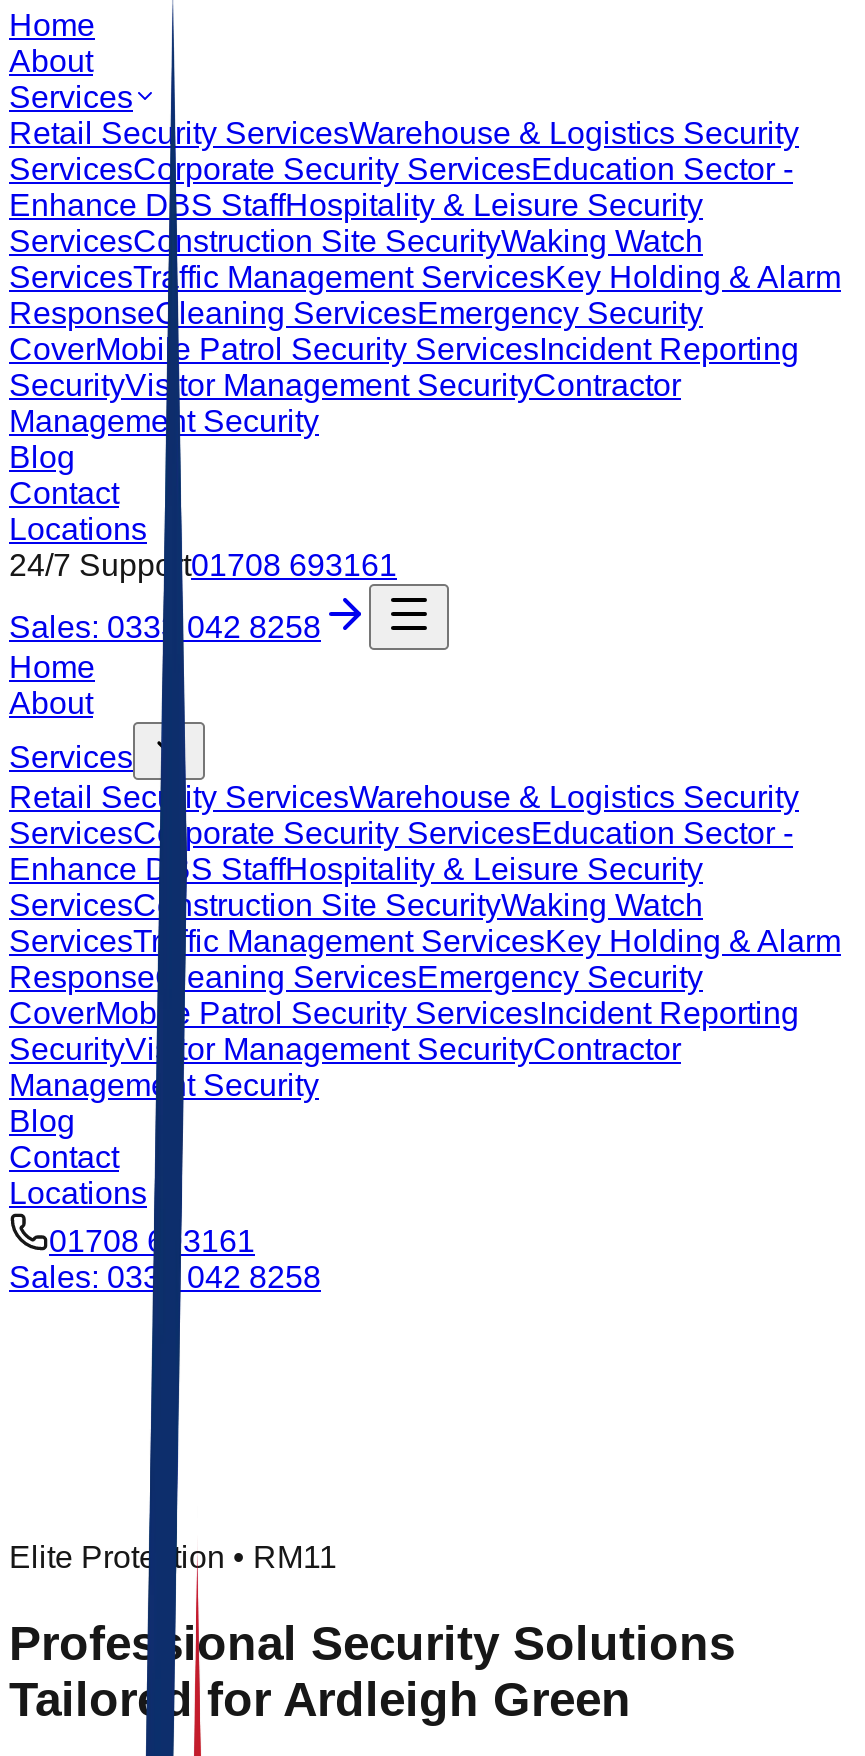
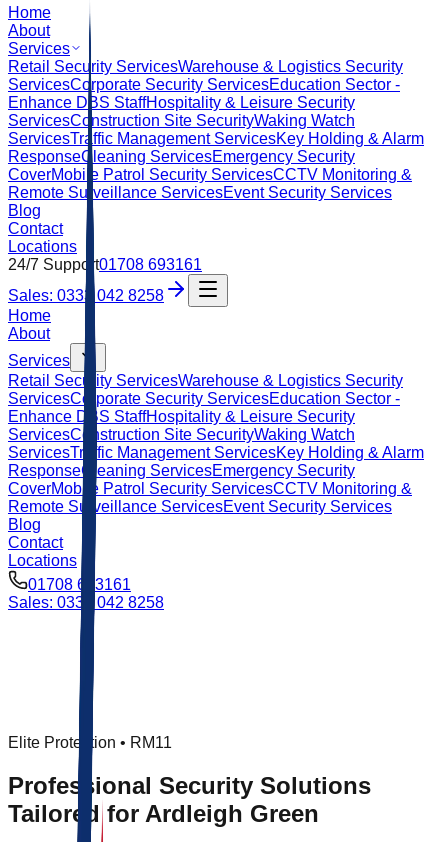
[9,332,799,438] CoverMobile Patrol Security ServicesIncident Reporting | SecurityVisitor Management SecurityContractor | Management Security -> [8,166,412,201] CoverMobile Patrol Security ServicesCCTV Monitoring & | Remote Surveillance ServicesEvent Security Services
[9,996,799,1102] CoverMobile Patrol Security ServicesIncident Reporting | SecurityVisitor Management SecurityContractor | Management Security -> [8,480,412,515] CoverMobile Patrol Security ServicesCCTV Monitoring & | Remote Surveillance ServicesEvent Security Services

